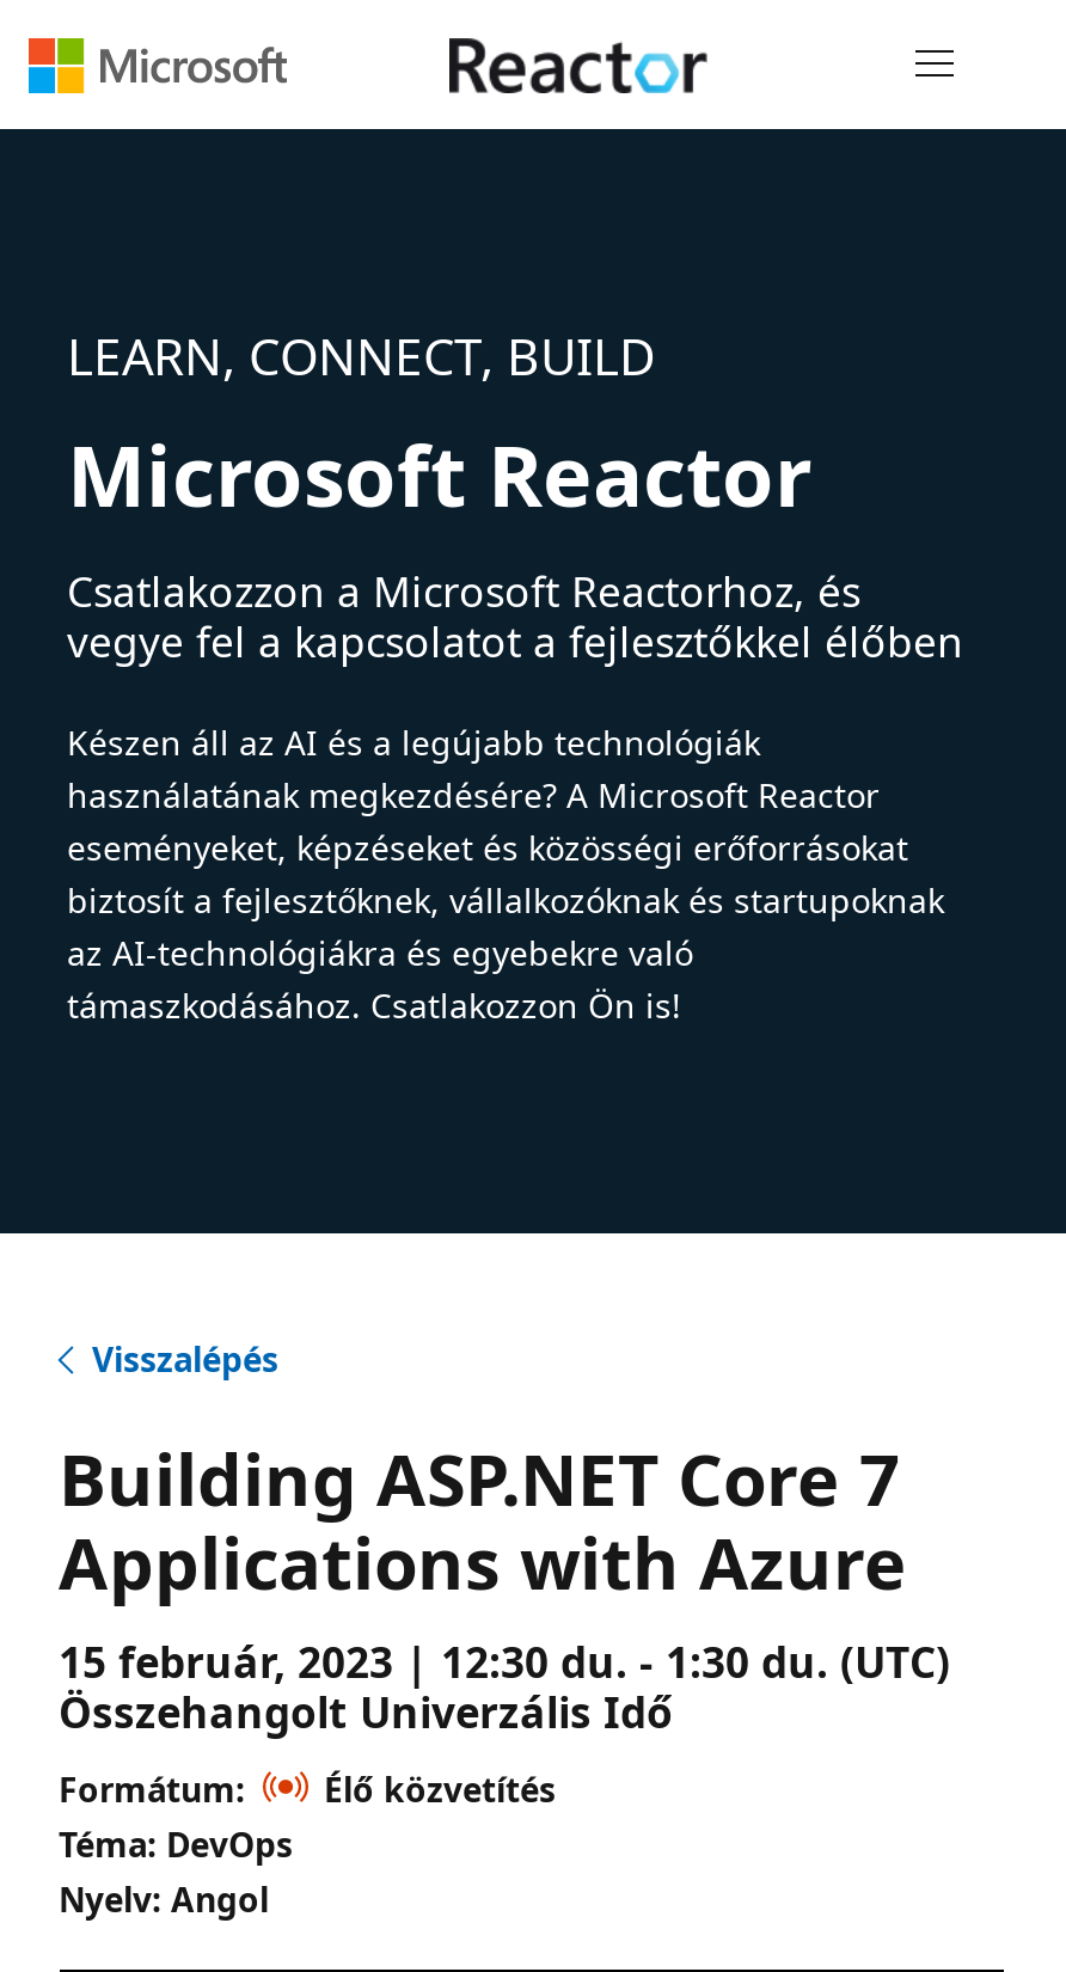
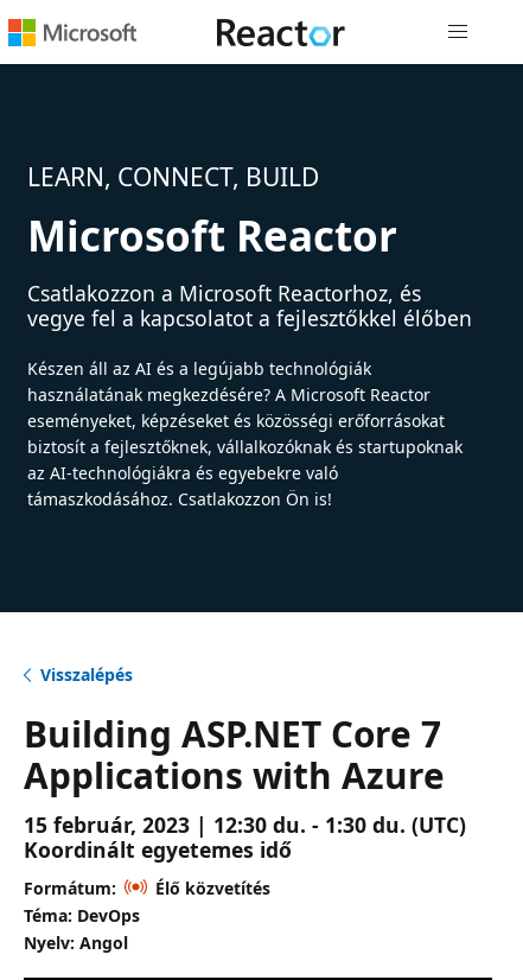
[59,1683,673,1740] Összehangolt Univerzális Idő -> [23,835,291,864] Koordinált egyetemes idő

